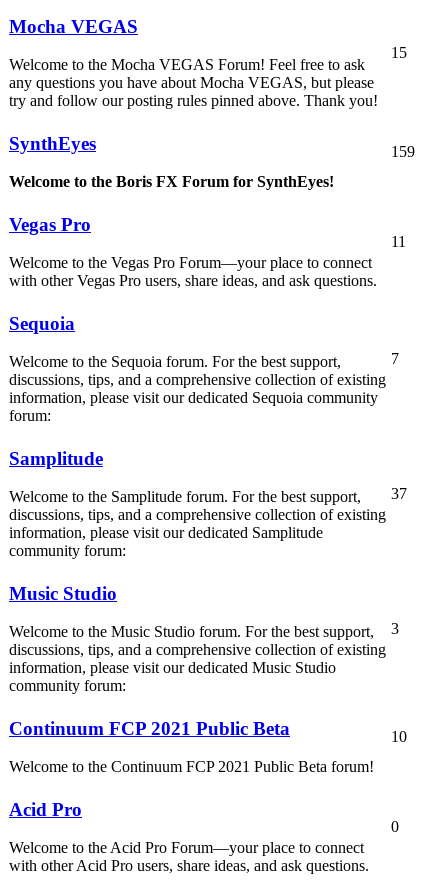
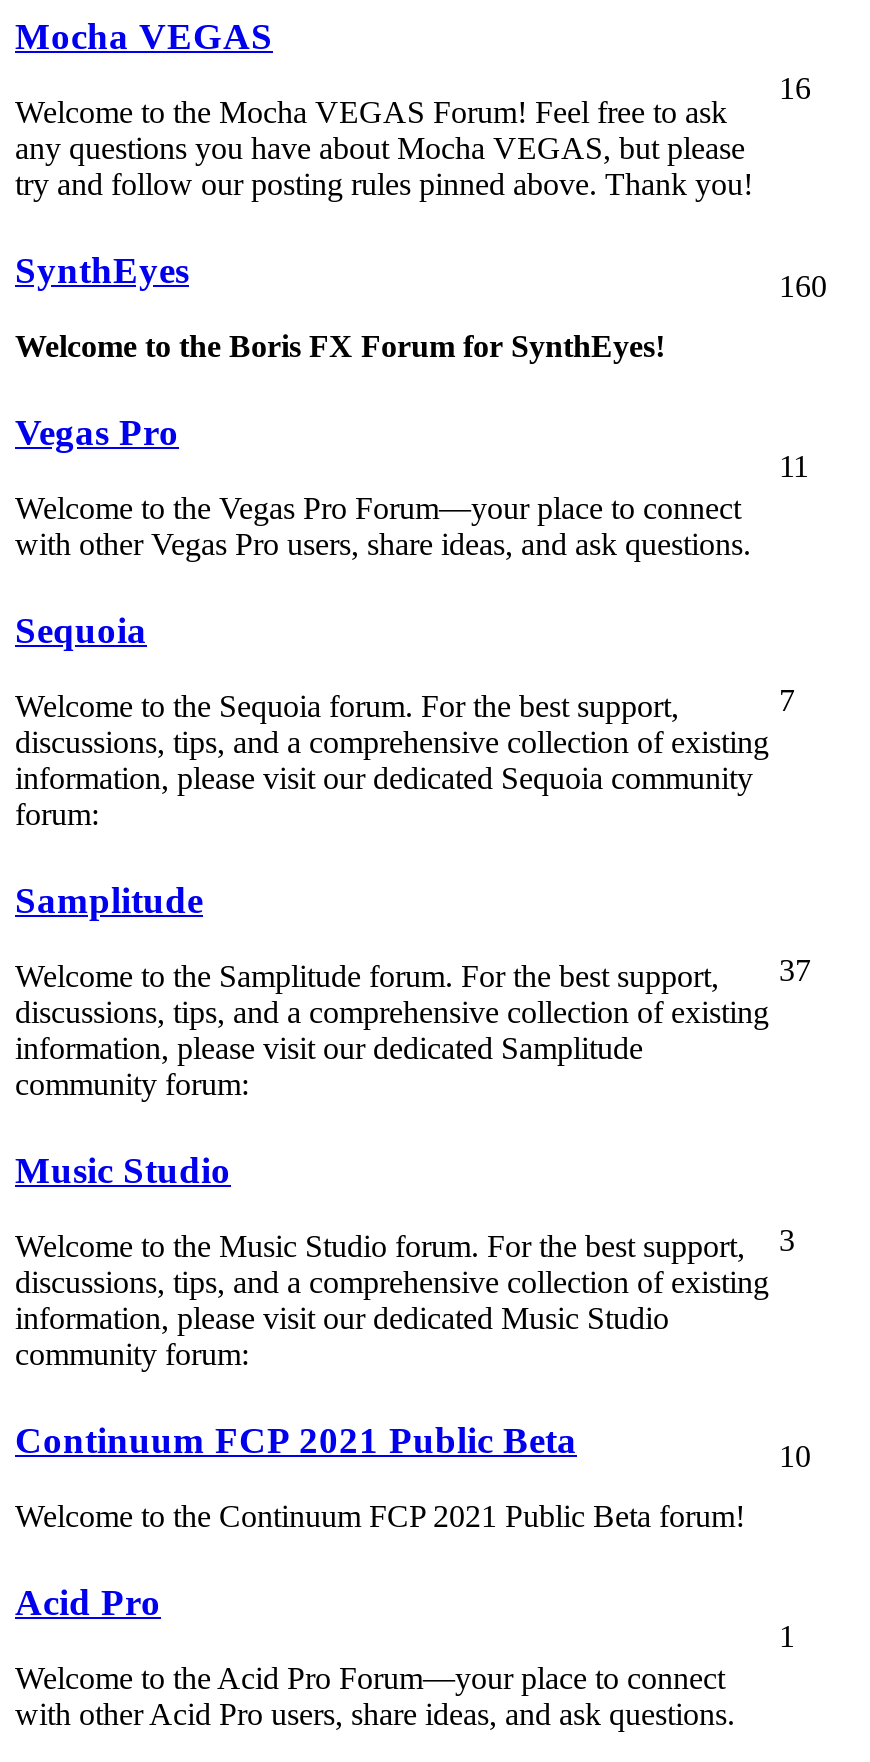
[391,44,407,61] 15 -> [779,71,811,105] 16
[391,143,415,160] 159 -> [779,269,827,303] 160
[391,818,399,835] 0 -> [779,1619,795,1653] 1

